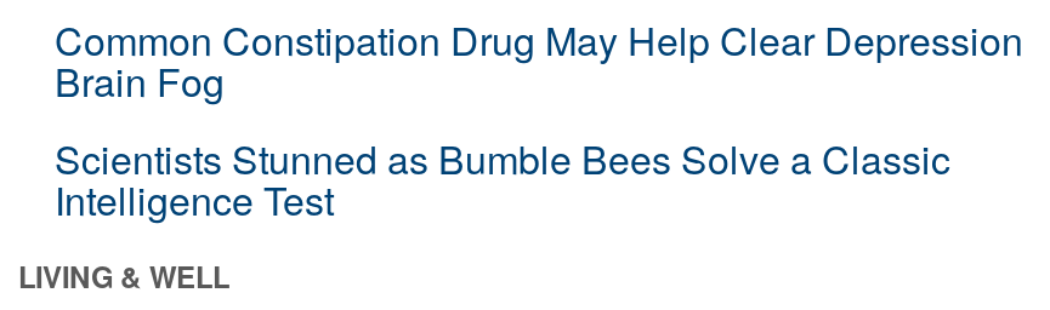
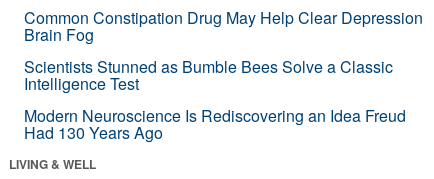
none -> [24,104,406,144] Modern Neuroscience Is Rediscovering an Idea Freud | Had 130 Years Ago

